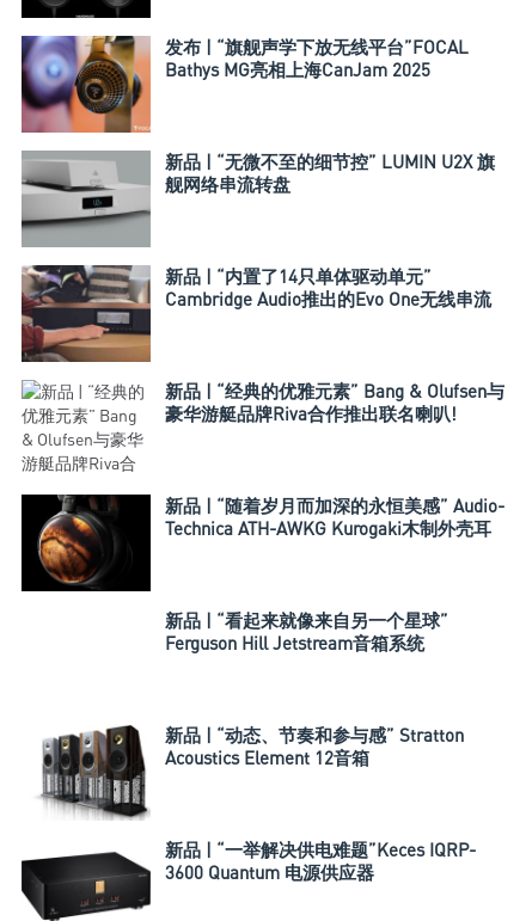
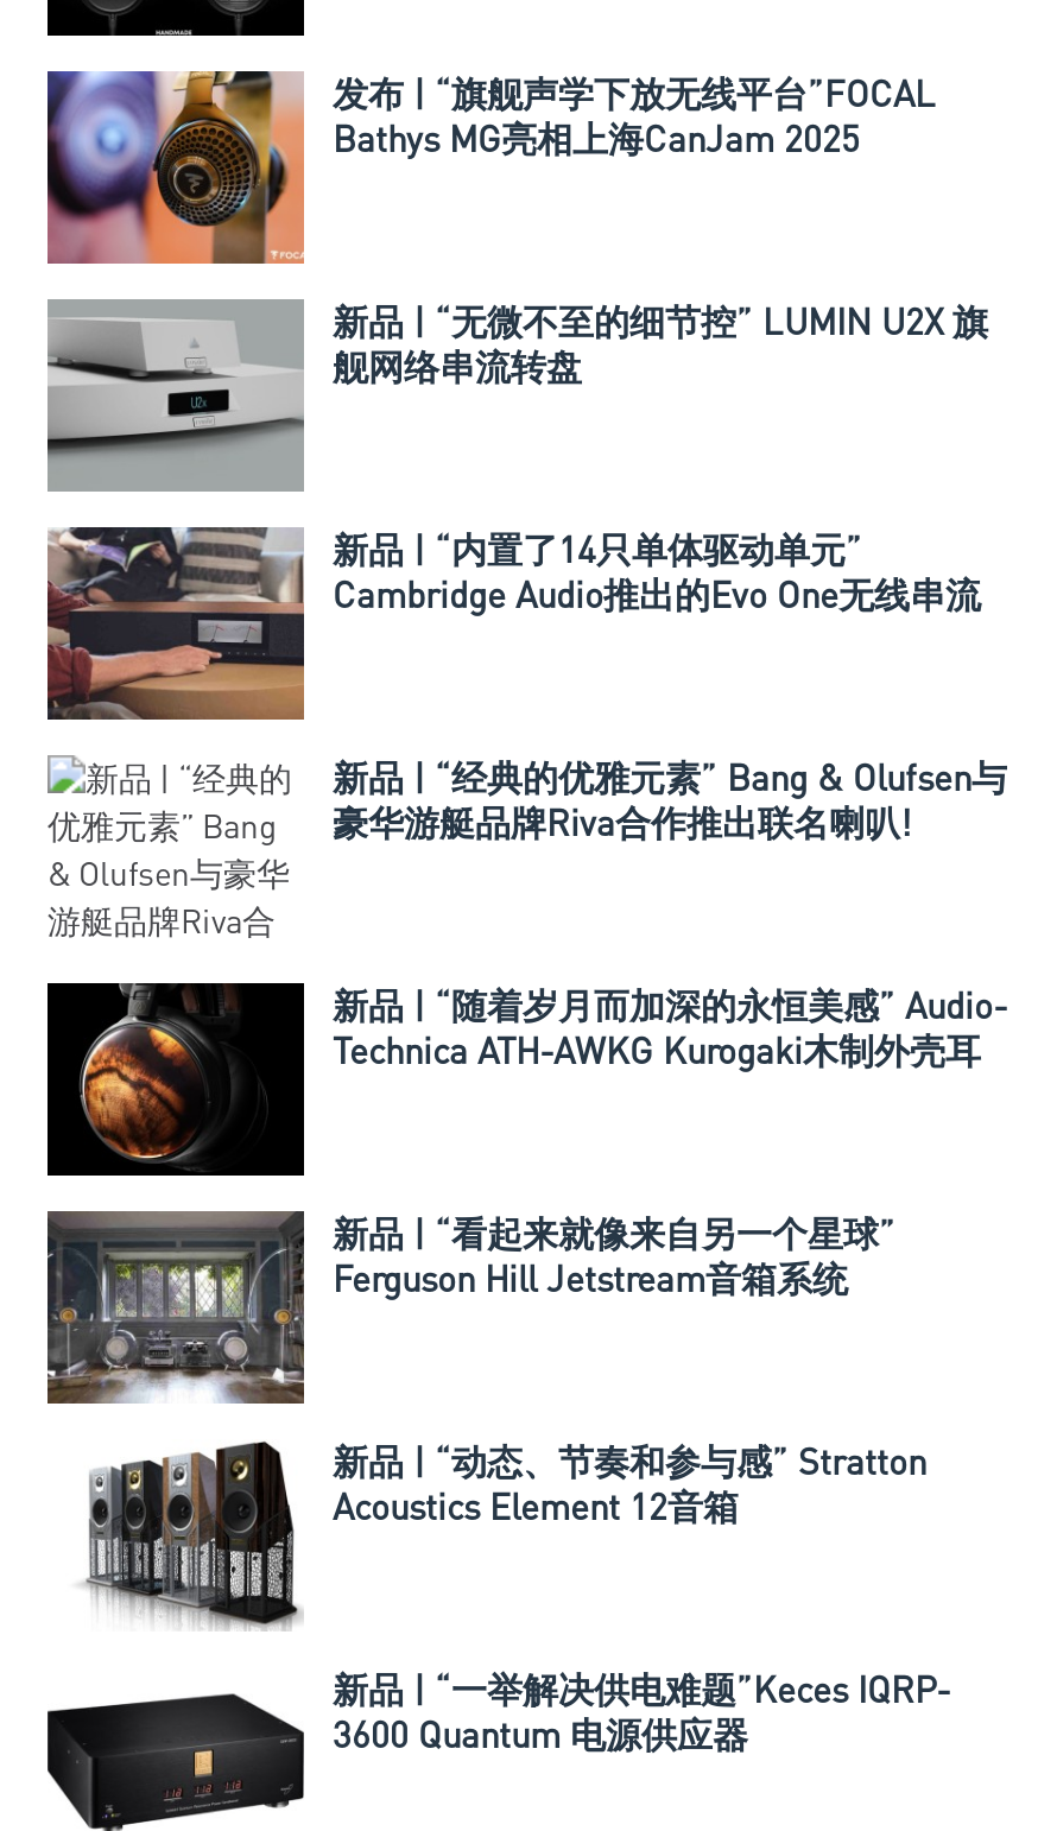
none -> [45,1209,306,1406] [image]

